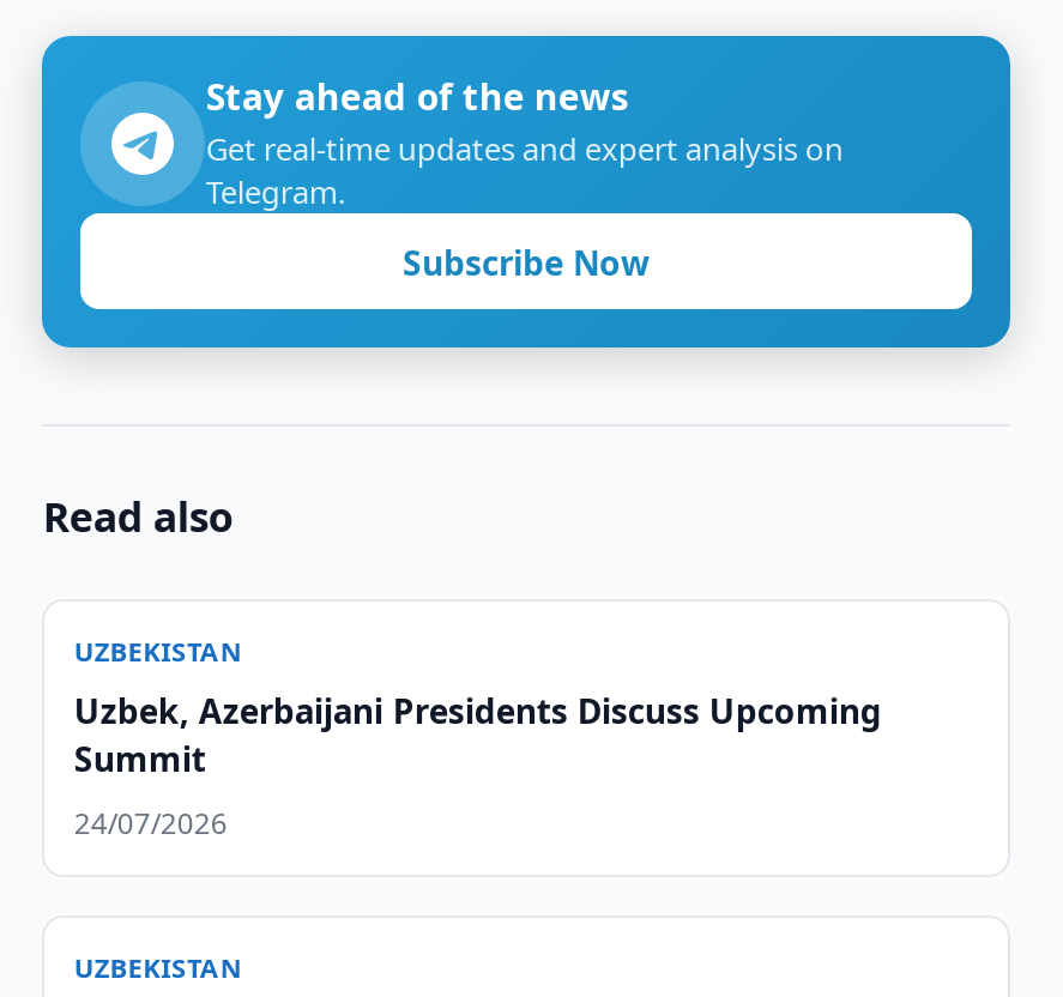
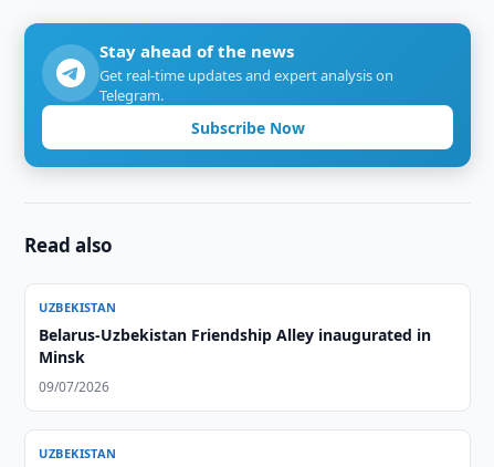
[74,688,882,781] Uzbek, Azerbaijani Presidents Discuss Upcoming | Summit -> [39,324,431,367] Belarus-Uzbekistan Friendship Alley inaugurated in | Minsk
[74,803,227,844] 24/07/2026 -> [39,377,110,396] 09/07/2026

